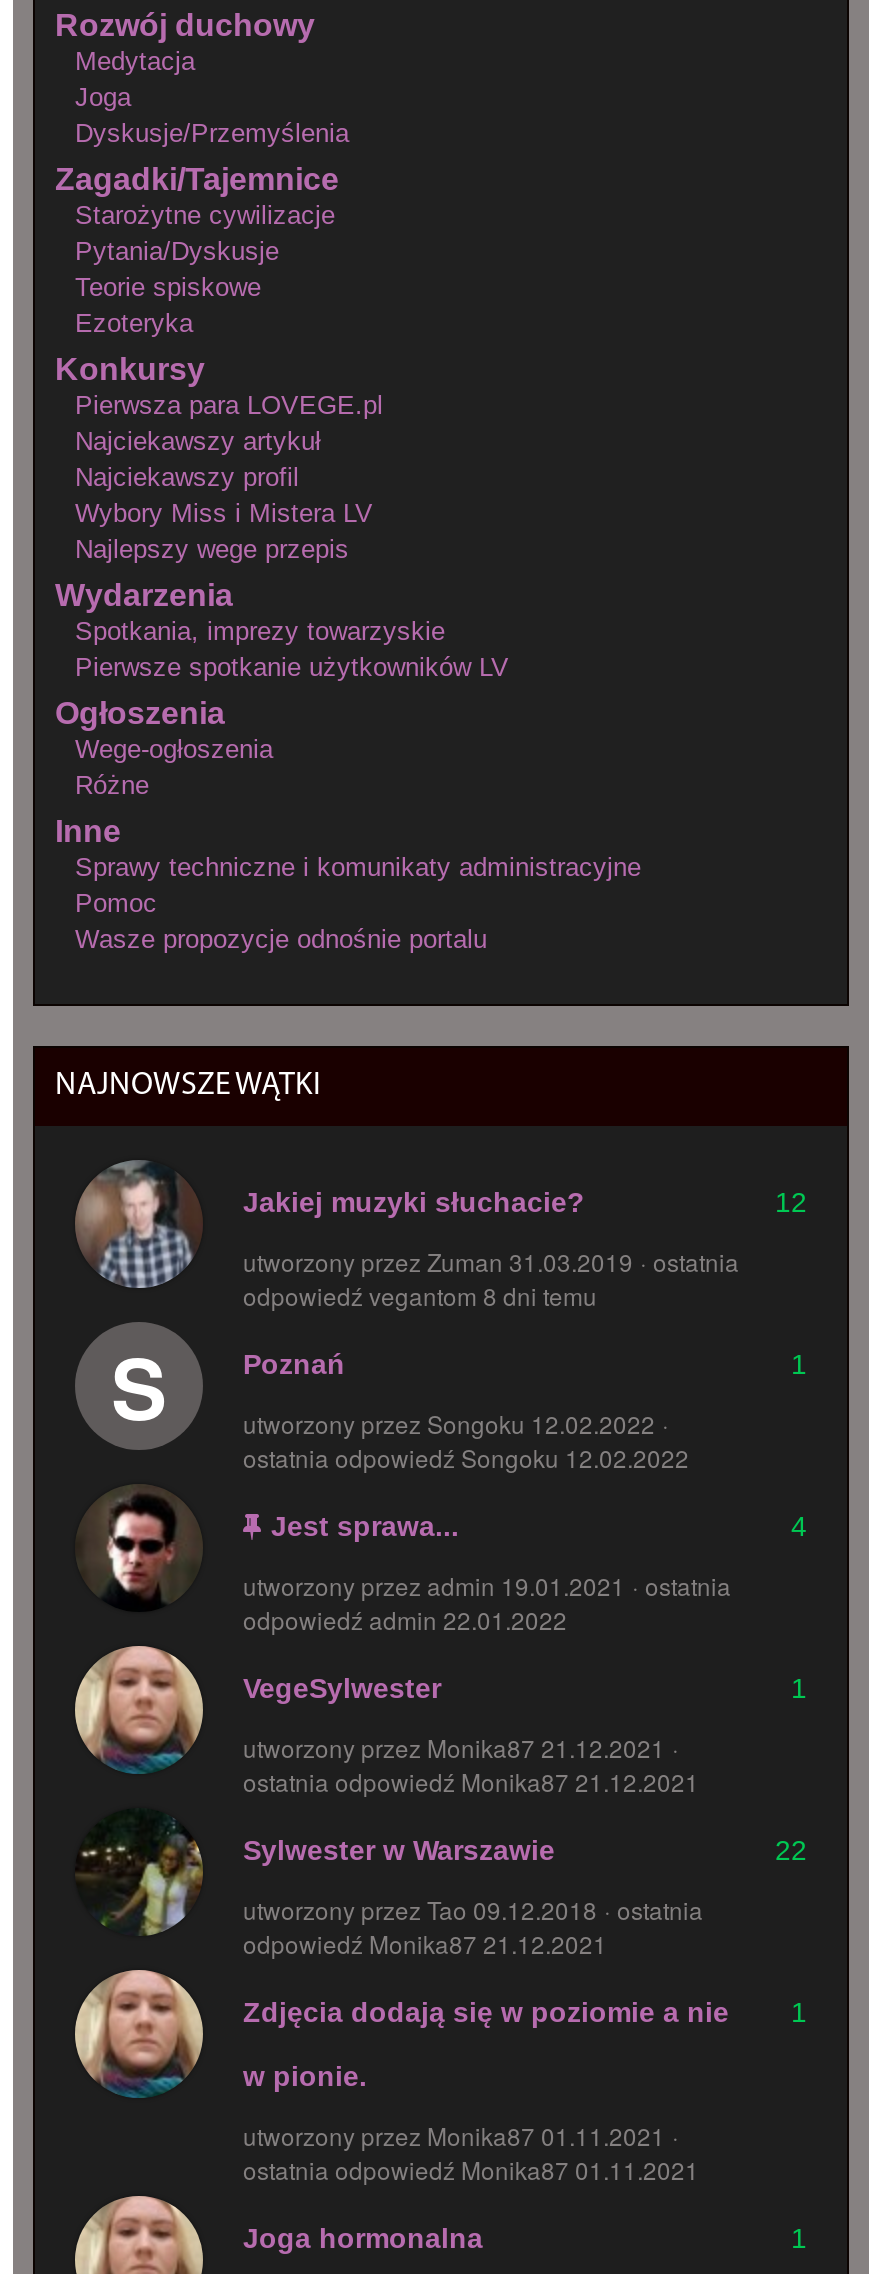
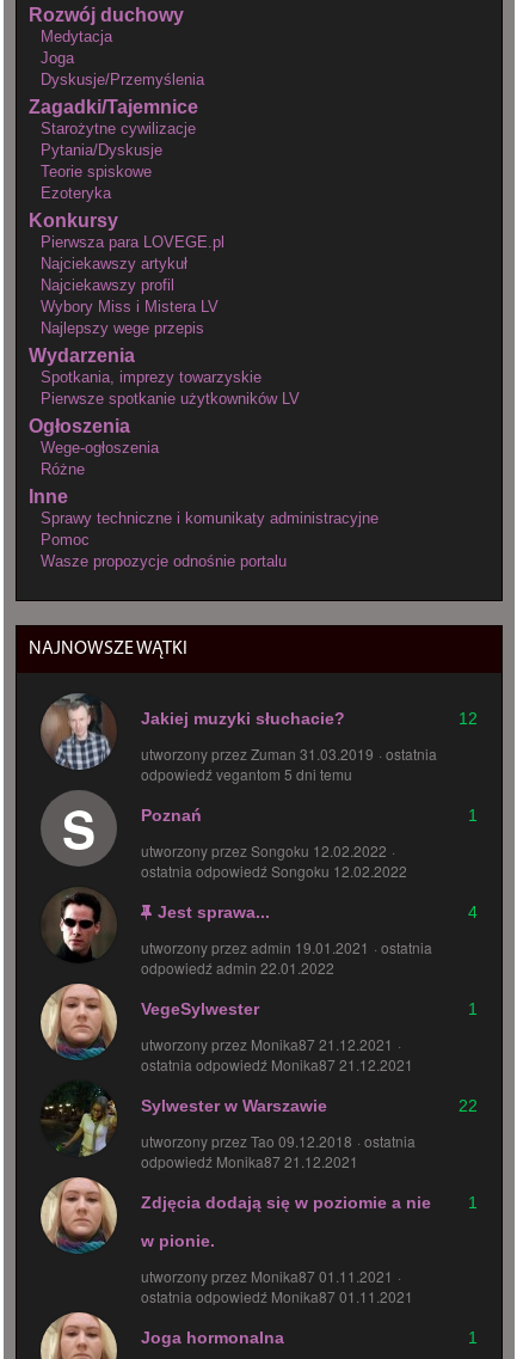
[243,1278,597,1312] odpowiedź vegantom 8 dni temu -> [141,764,352,784] odpowiedź vegantom 5 dni temu

